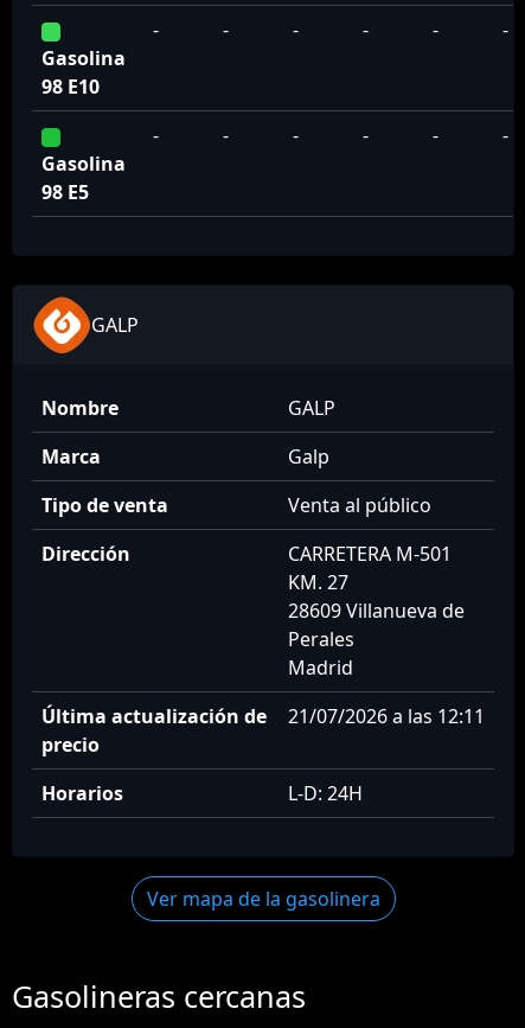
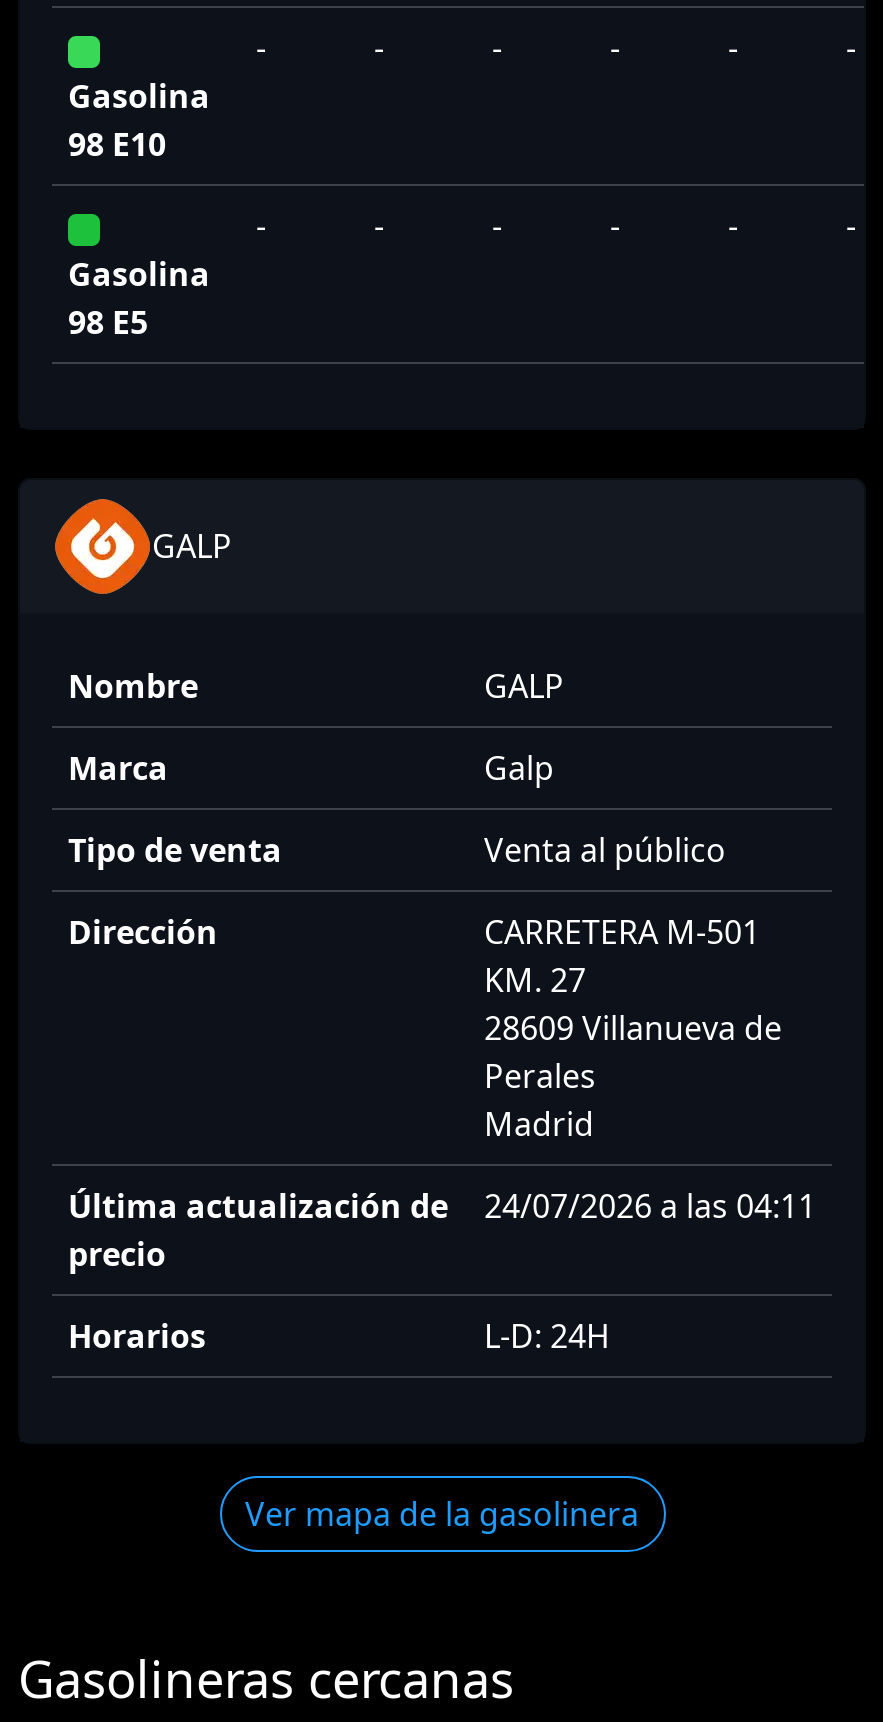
[41,703,485,729] Última actualización de 21/07/2026 a las 12:11 -> [68,1184,816,1228] Última actualización de 24/07/2026 a las 04:11

